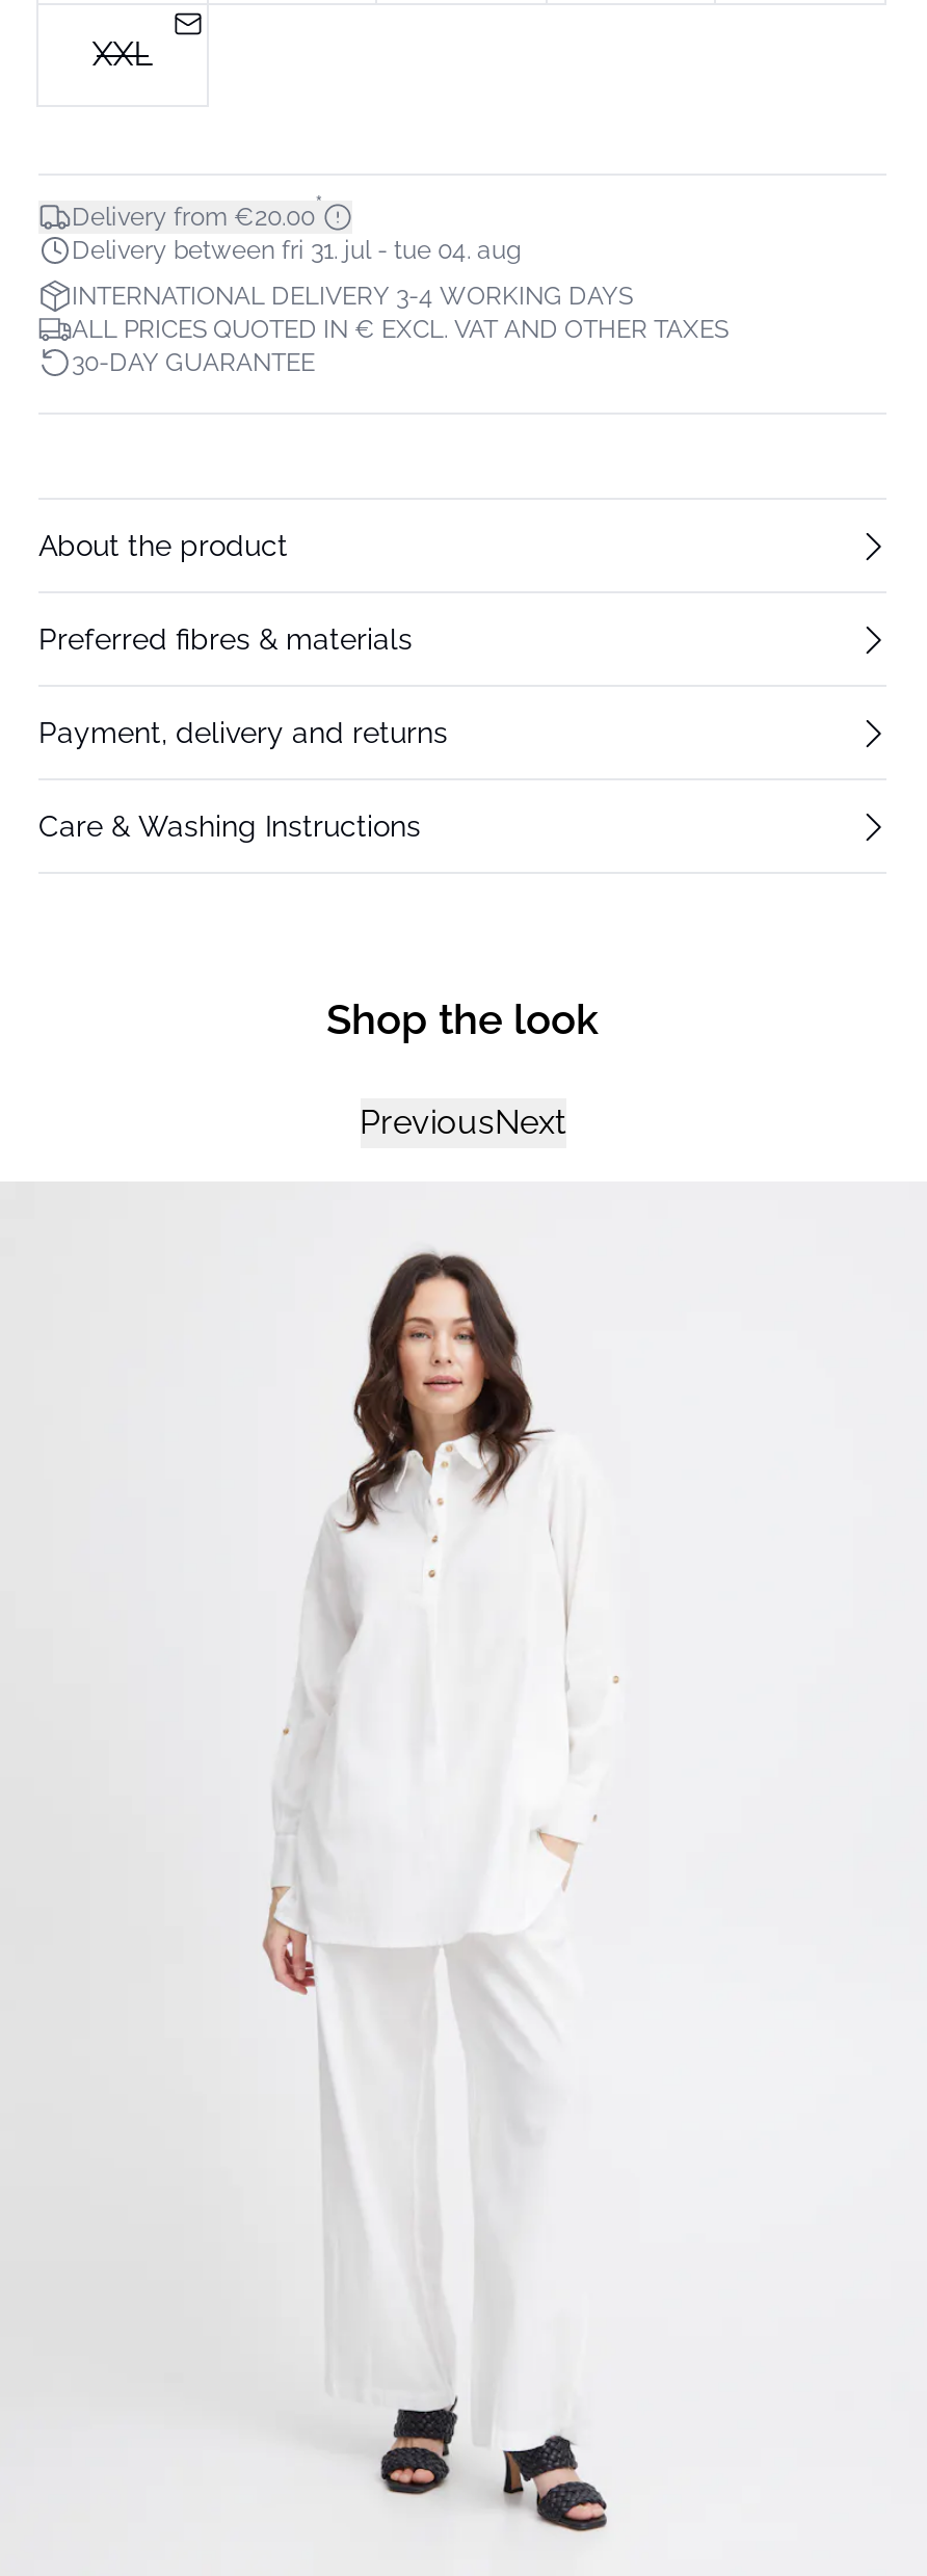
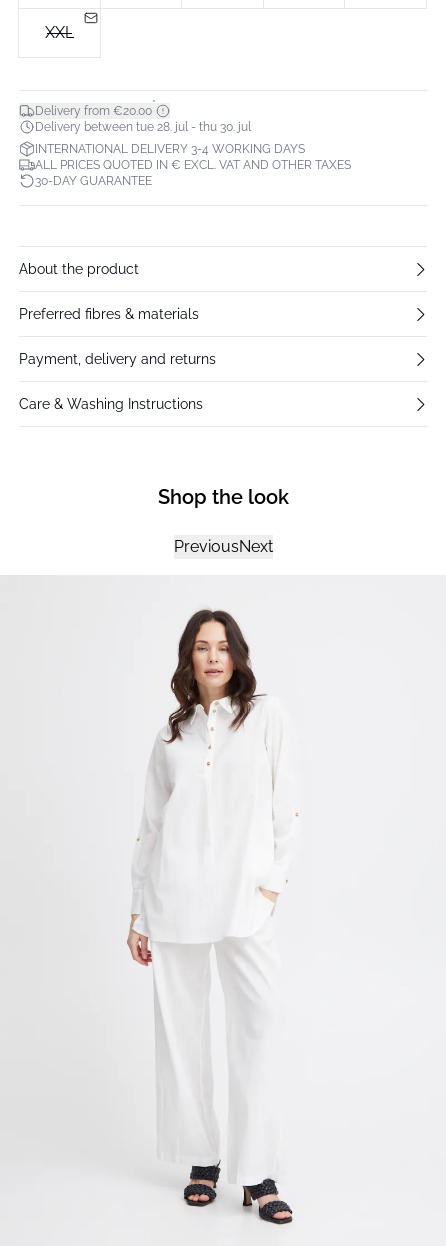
[72,236,521,265] Delivery between fri 31. jul - tue 04. aug -> [35,120,251,134] Delivery between tue 28. jul - thu 30. jul

